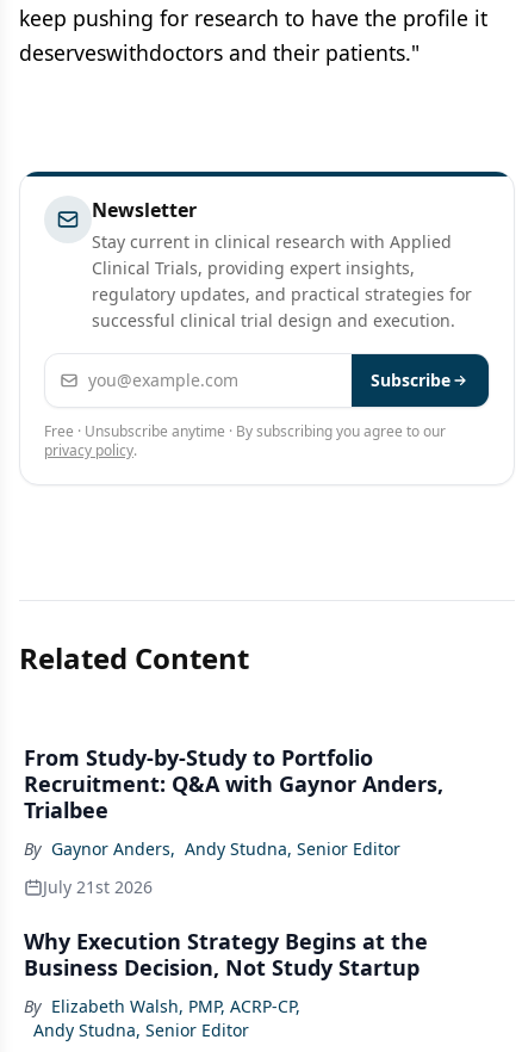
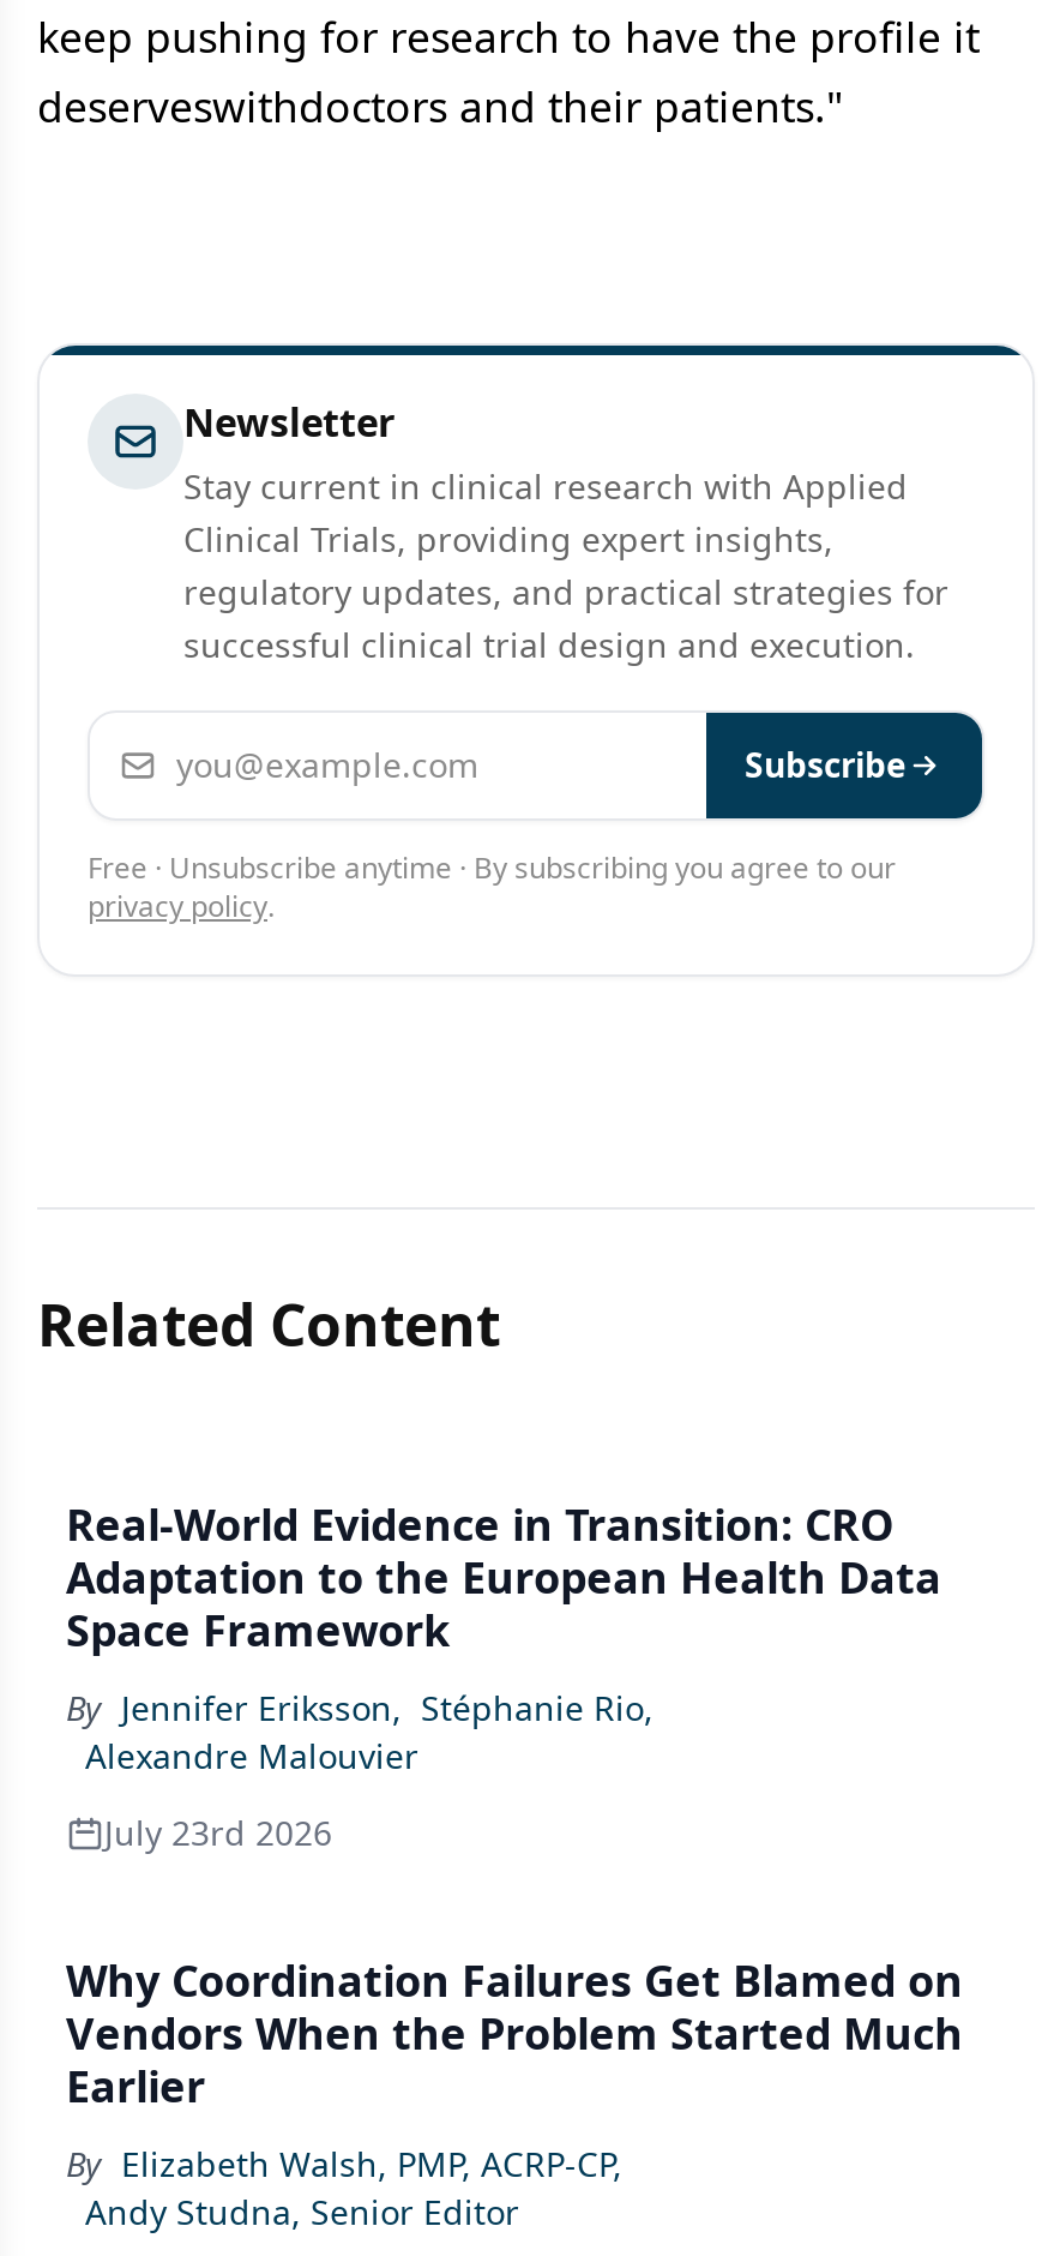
[24,743,443,824] From Study-by-Study to Portfolio | Recruitment: Q&A with Gaynor Anders, | Trialbee -> [66,1495,941,1658] Real-World Evidence in Transition: CRO | Adaptation to the European Health Data | Space Framework
[24,837,400,860] By Gaynor Anders, Andy Studna, Senior Editor -> [66,1685,654,1778] By Jennifer Eriksson, Stéphanie Rio, | Alexandre Malouvier
[43,875,153,898] July 21st 2026 -> [104,1810,332,1855] July 23rd 2026
[24,927,428,982] Why Execution Strategy Begins at the | Business Decision, Not Study Startup -> [66,1951,963,2114] Why Coordination Failures Get Blamed on | Vendors When the Problem Started Much | Earlier

